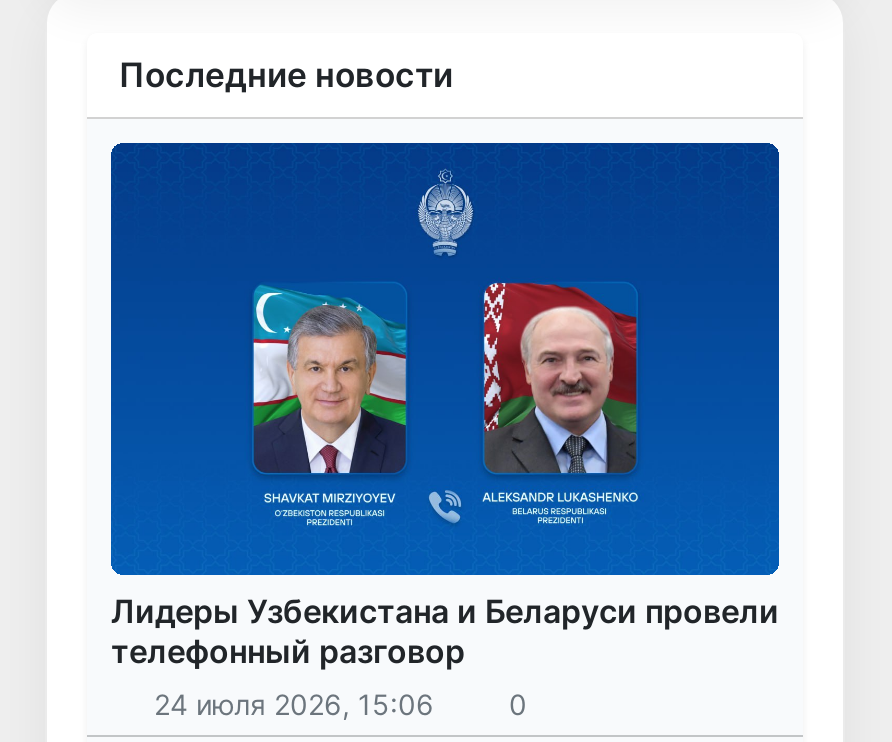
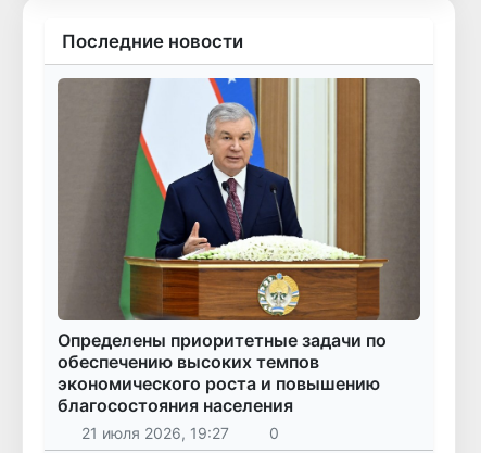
[109,140,781,721] [image] | Лидеры Узбекистана и Беларуси провели | телефонный разговор | 24 июля 2026, 15:06 -> [56,77,421,442] [image] | Определены приоритетные задачи по | обеспечению высоких темпов | экономического роста и повышению | благосостояния населения | 21 июля 2026, 19:27

